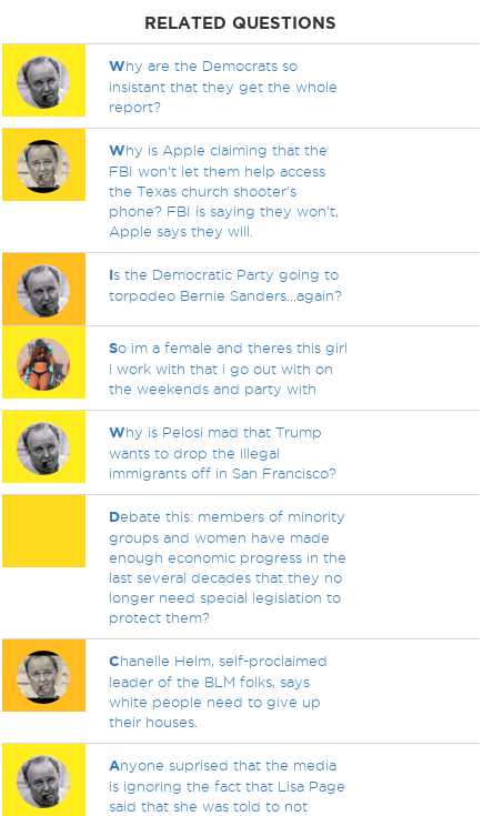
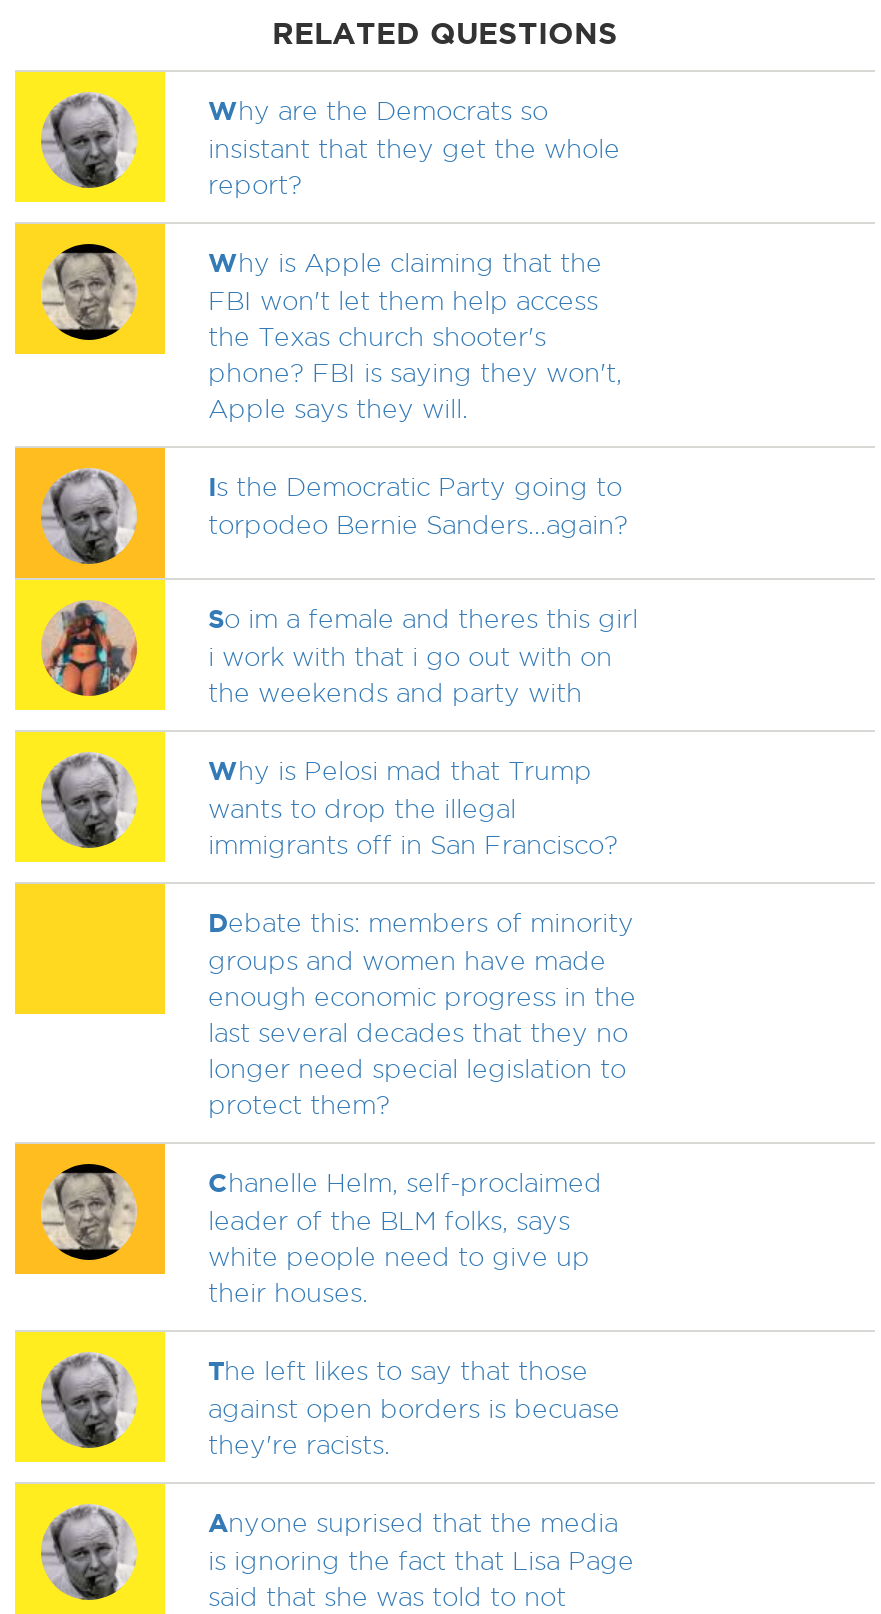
none -> [208,1356,620,1458] The left likes to say that those | against open borders is becuase | they're racists.

